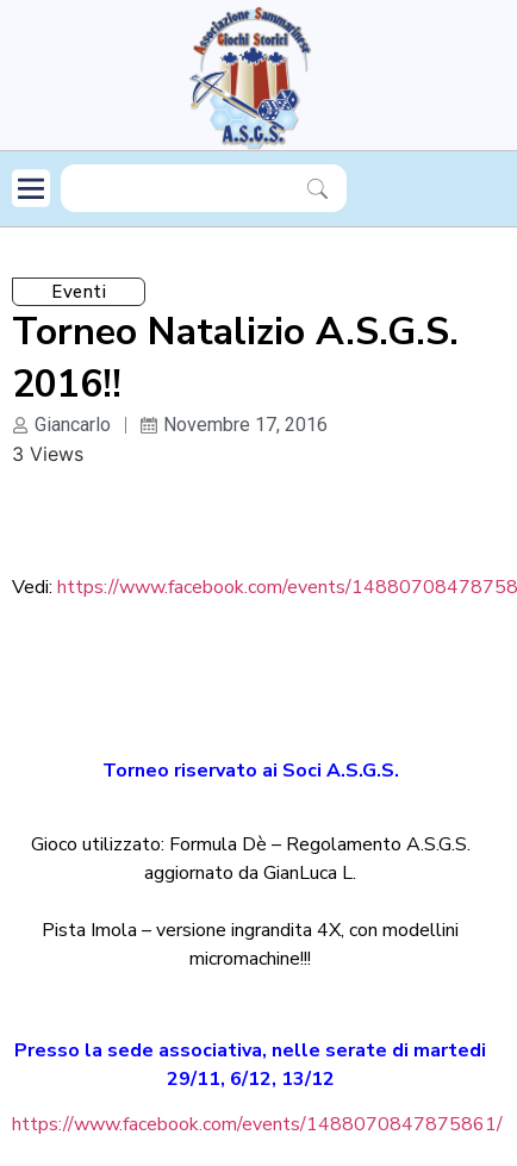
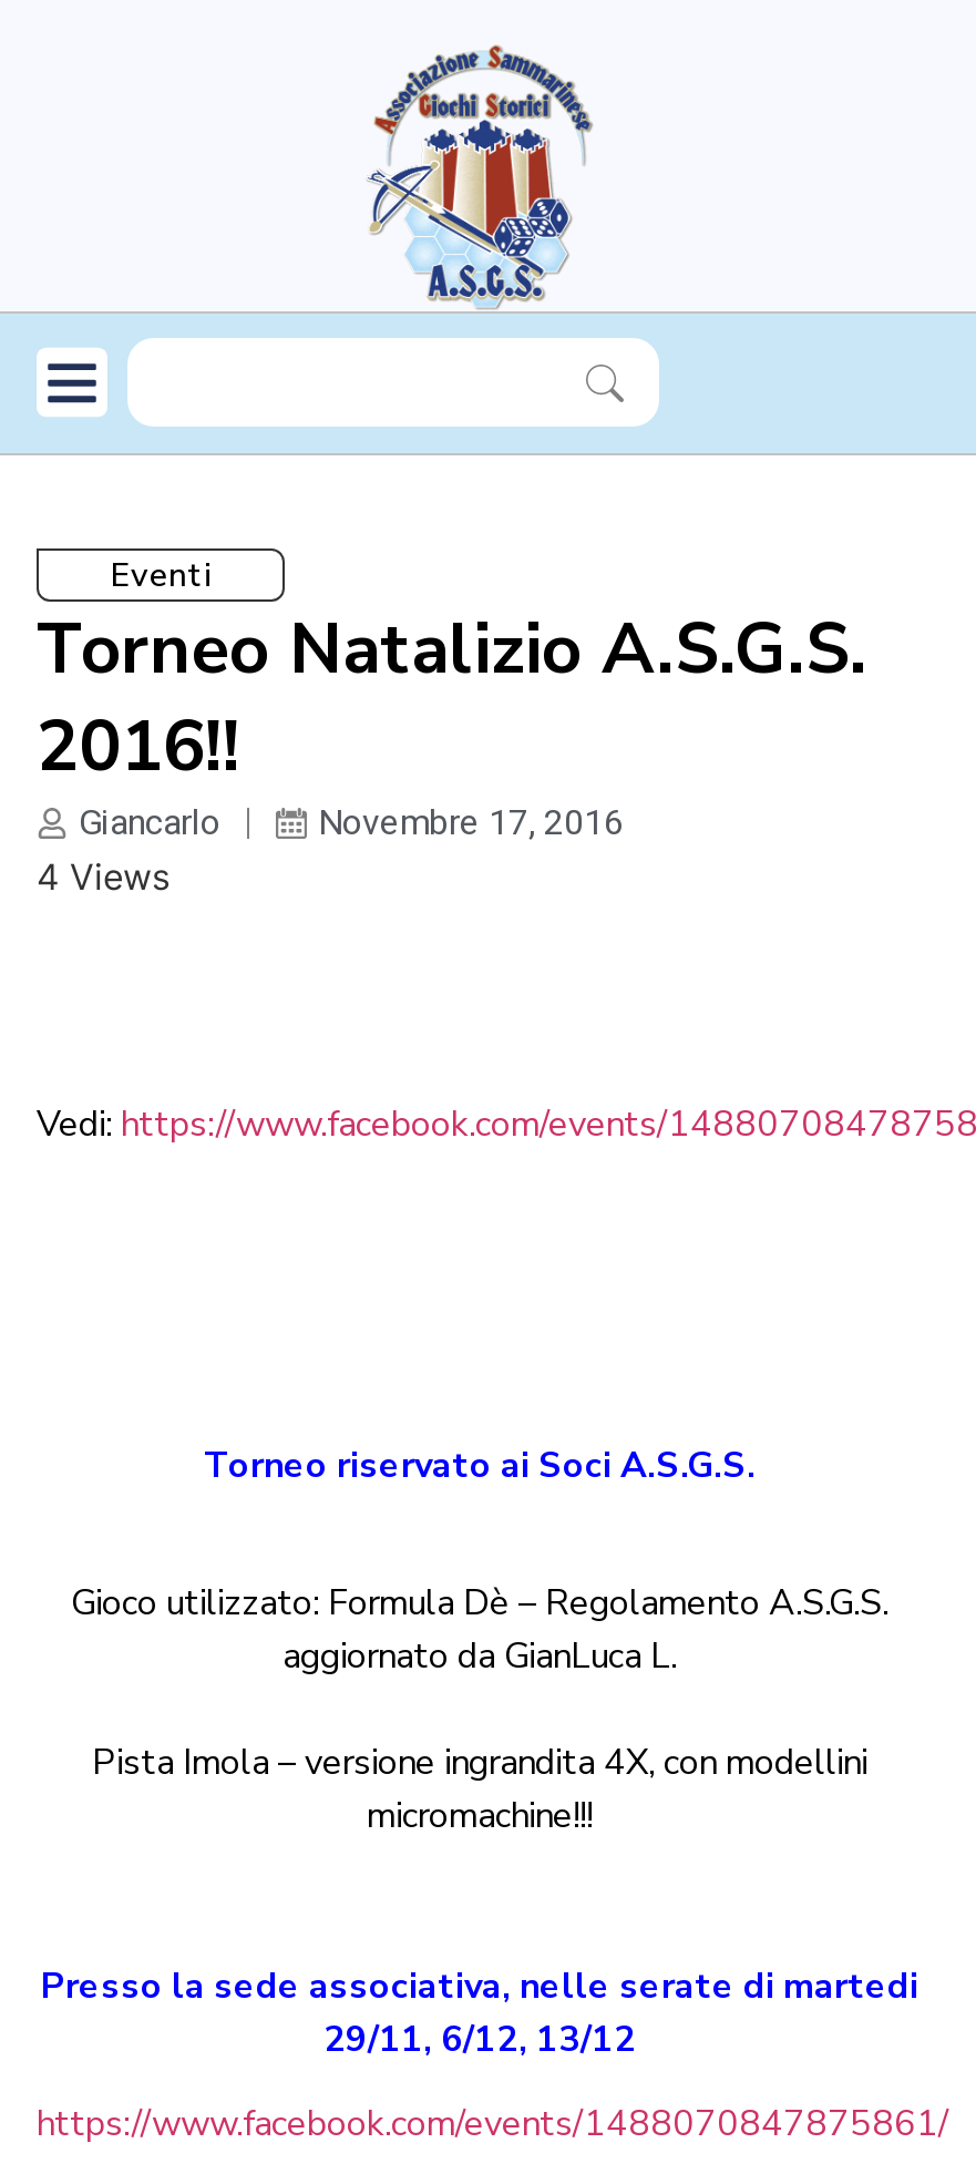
[12,442,83,466] 3 Views -> [37,854,169,898] 4 Views

